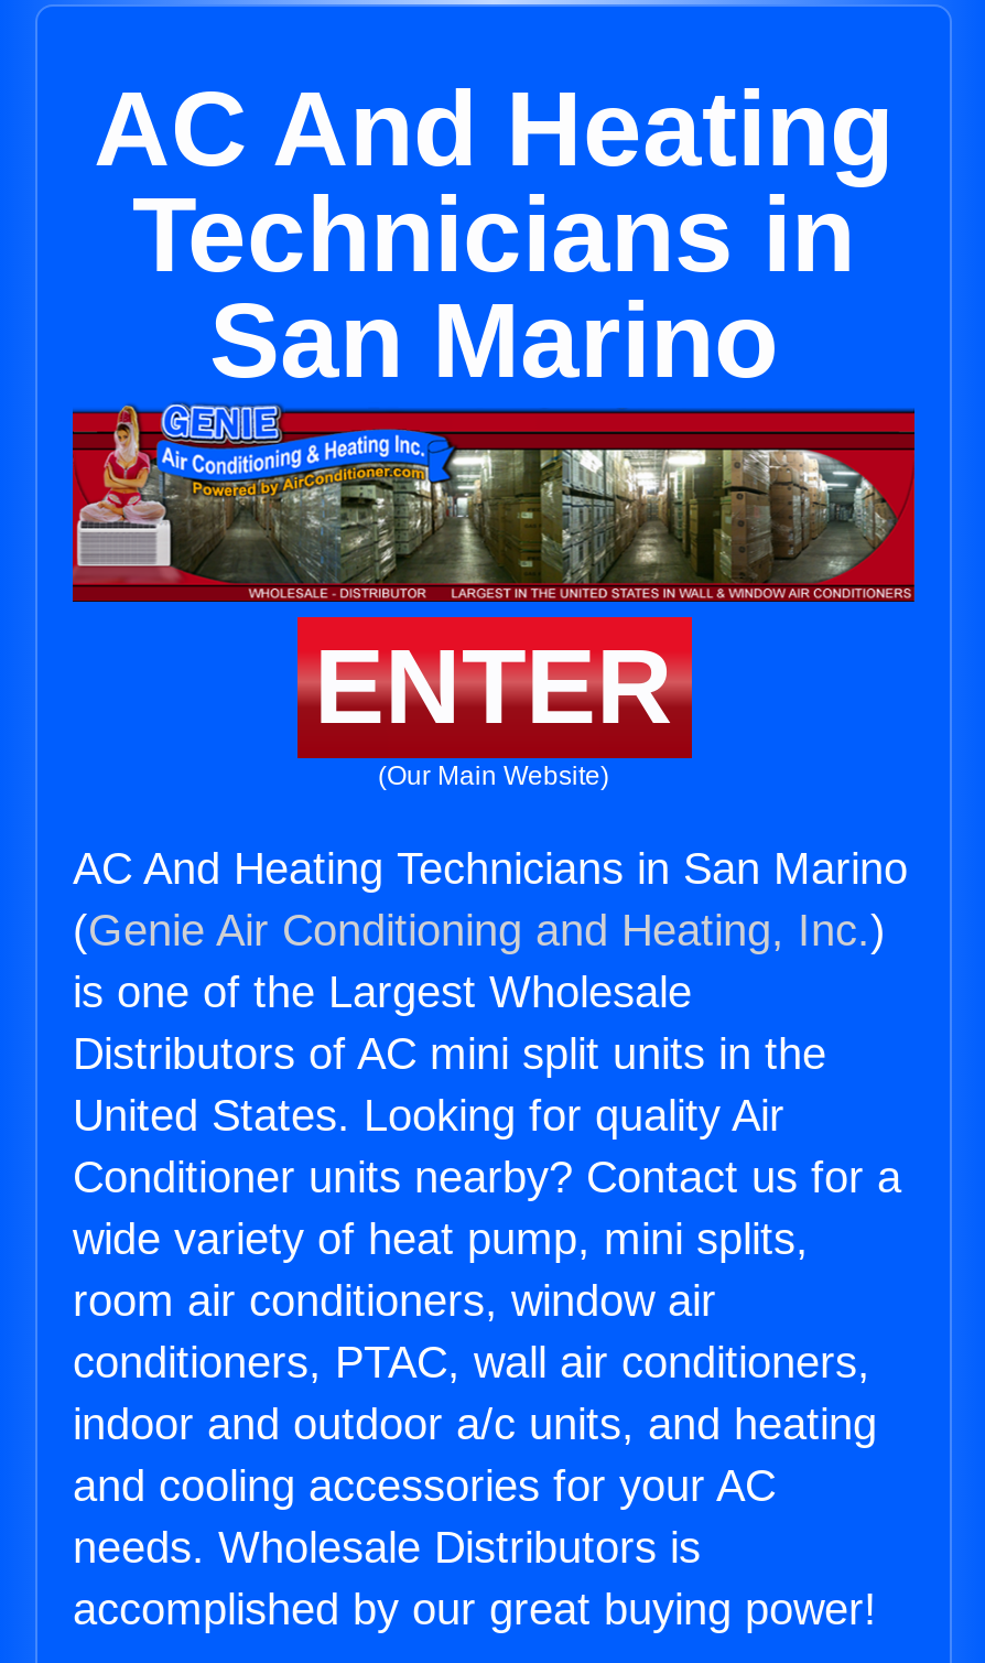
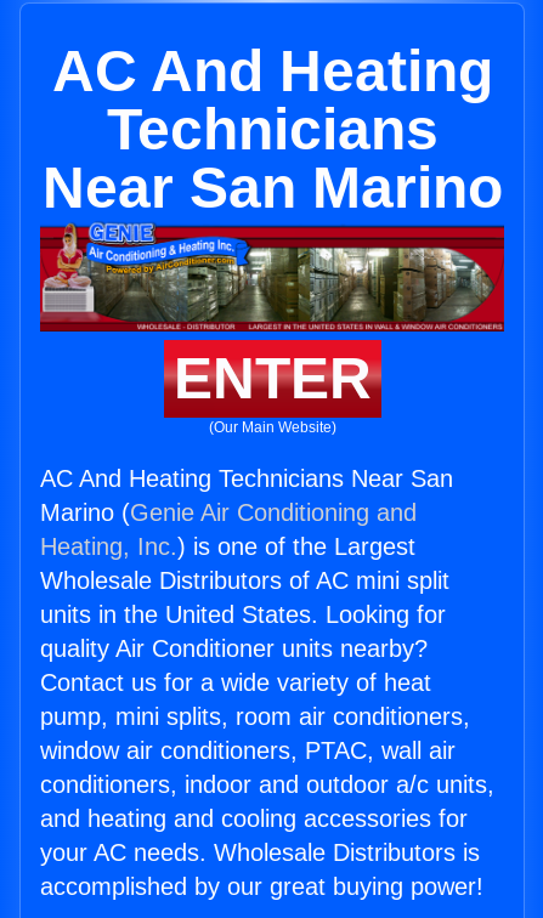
[132,176,855,399] Technicians in | San Marino -> [42,97,502,220] Technicians | Near San Marino
[73,844,908,1572] AC And Heating Technicians in San Marino | (Genie Air Conditioning and Heating, Inc.) | is one of the Largest Wholesale | Distributors of AC mini split units in the | United States. Looking for quality Air | Conditioner units nearby? Contact us for a | wide variety of heat pump, mini splits, | room air conditioners, window air | conditioners, PTAC, wall air conditioners, | indoor and outdoor a/c units, and heating | and cooling accessories for your AC | needs. Wholesale Distributors is -> [40,465,494,866] AC And Heating Technicians Near San | Marino (Genie Air Conditioning and | Heating, Inc.) is one of the Largest | Wholesale Distributors of AC mini split | units in the United States. Looking for | quality Air Conditioner units nearby? | Contact us for a wide variety of heat | pump, mini splits, room air conditioners, | window air conditioners, PTAC, wall air | conditioners, indoor and outdoor a/c units, | and heating and cooling accessories for | your AC needs. Wholesale Distributors is

